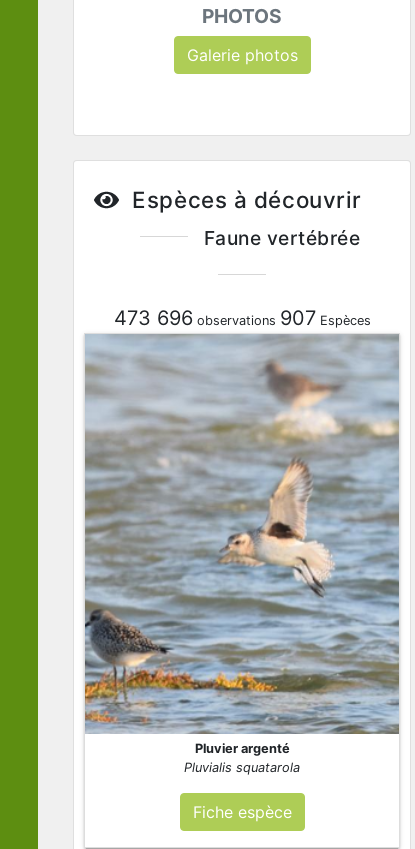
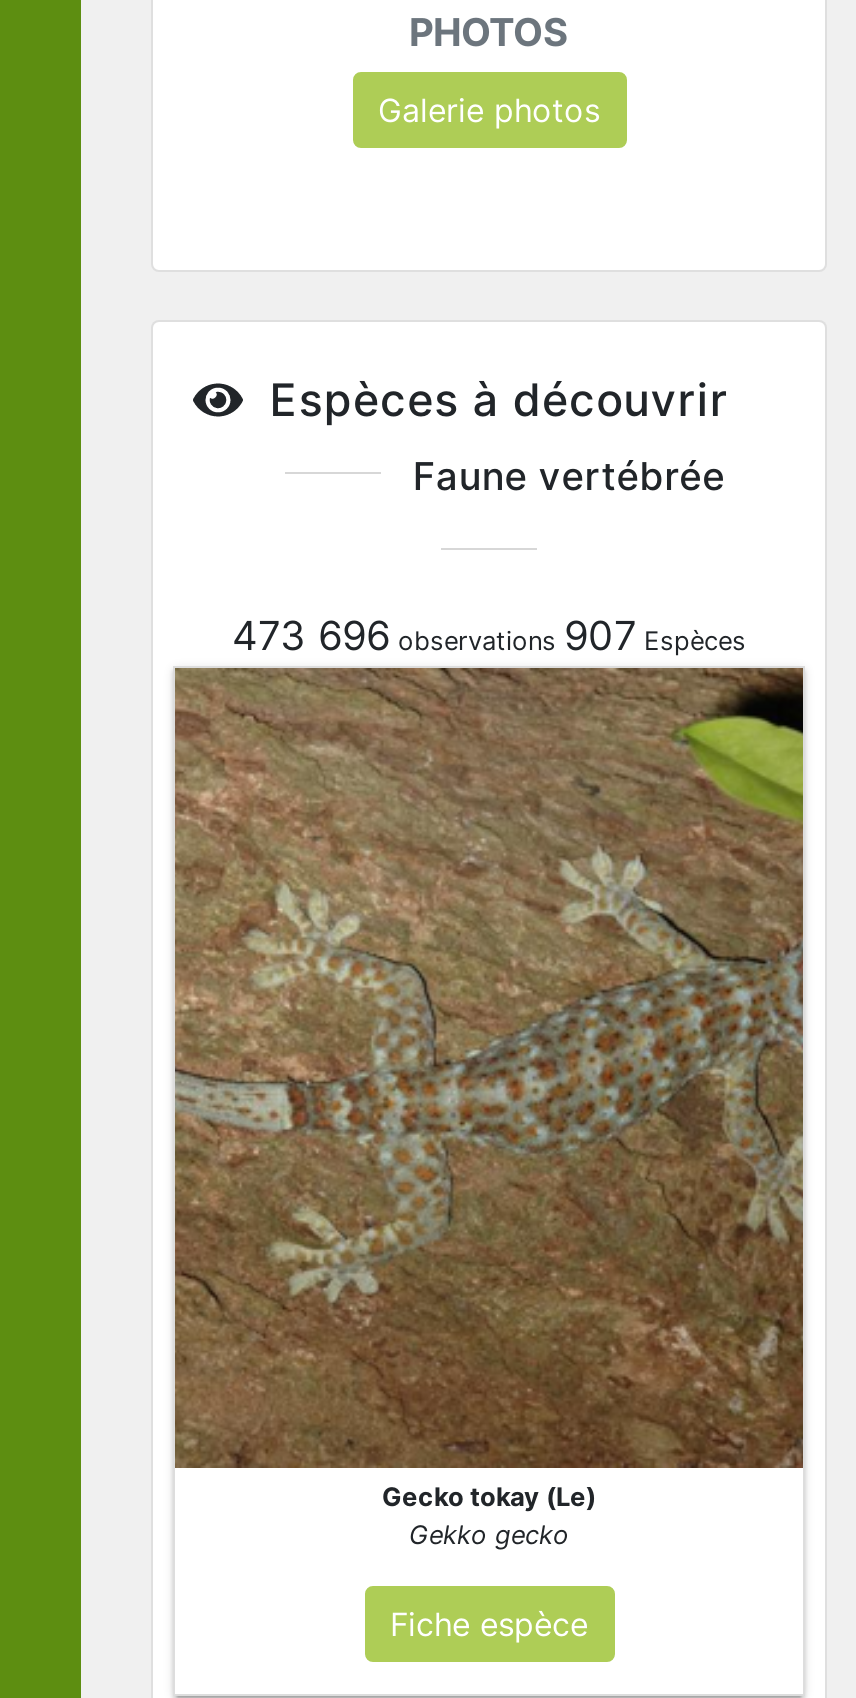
[84,334,400,775] [image] | Pluvier argenté | Pluvialis squatarola -> [173,668,805,1550] [image] | Gecko tokay (Le) | Gekko gecko

